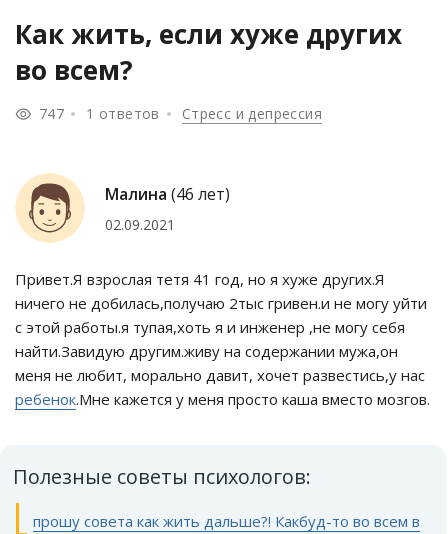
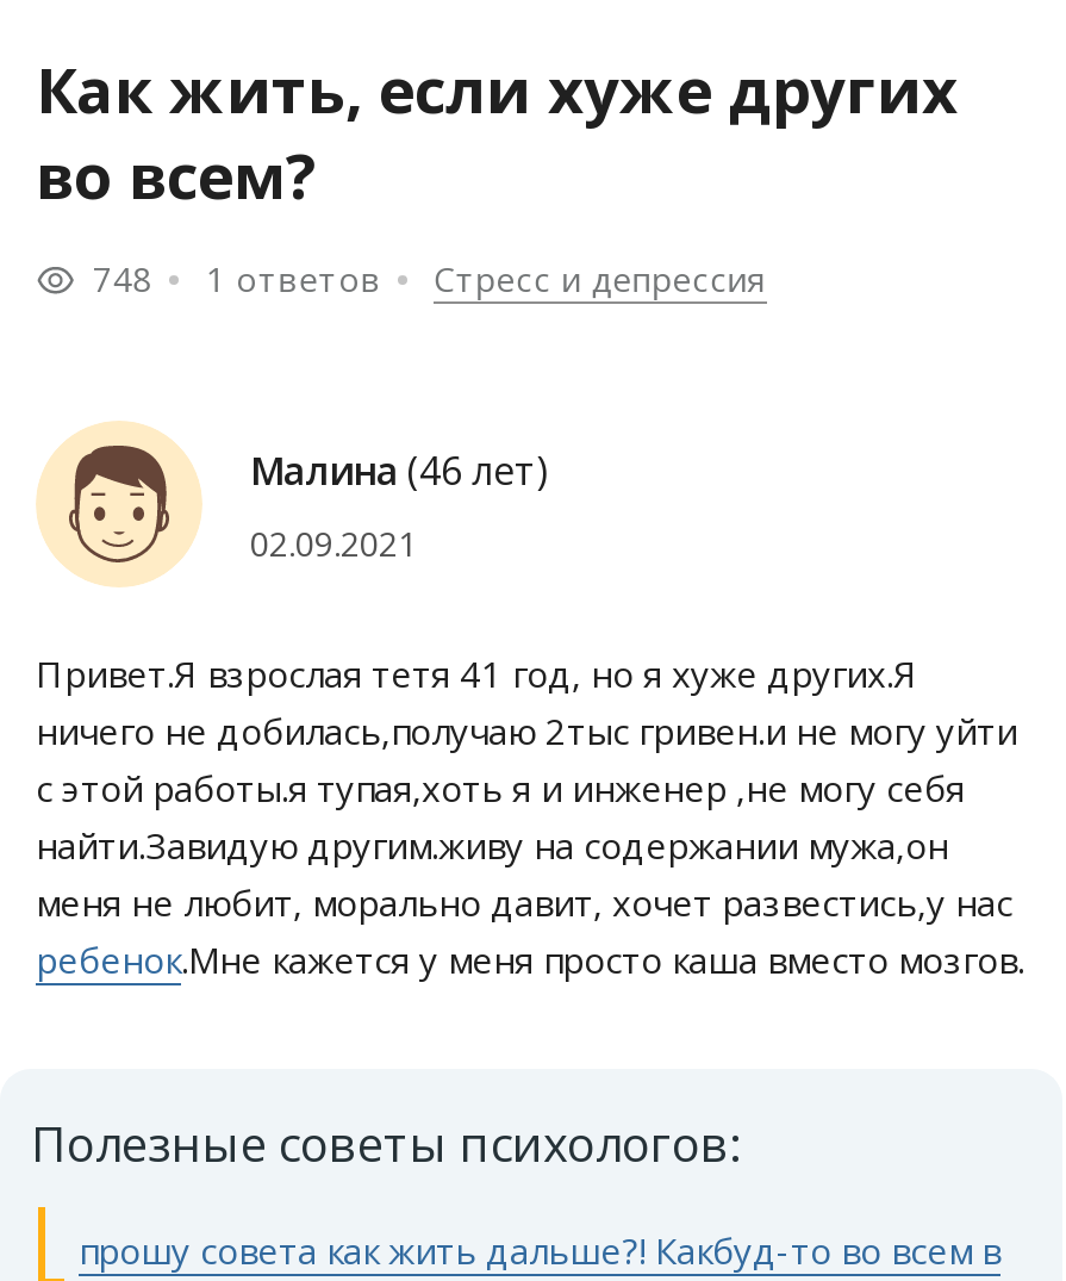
[39,104,322,123] 747 1 ответов Стресс и депрессия -> [93,257,767,302] 748 1 ответов Стресс и депрессия

